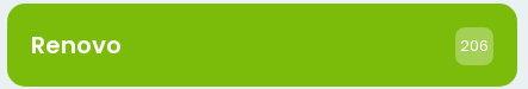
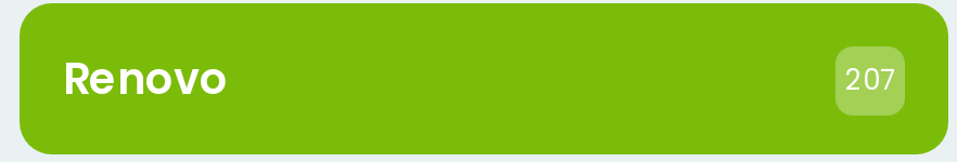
[460,35,489,57] 206 -> [845,60,895,101] 207

